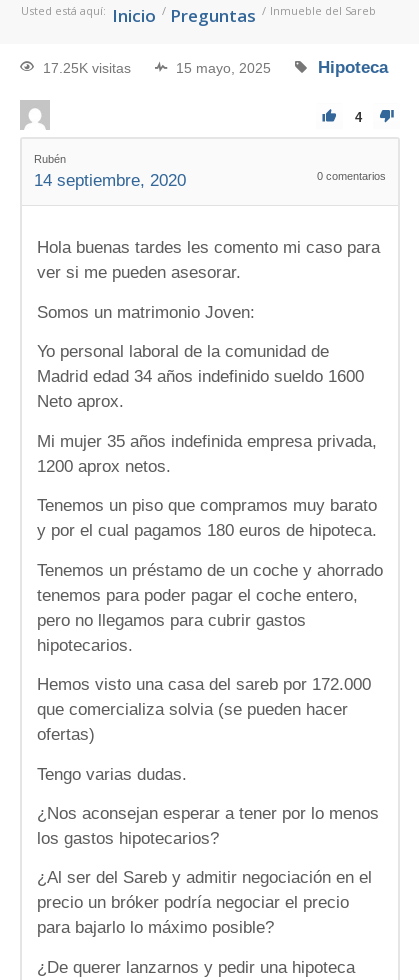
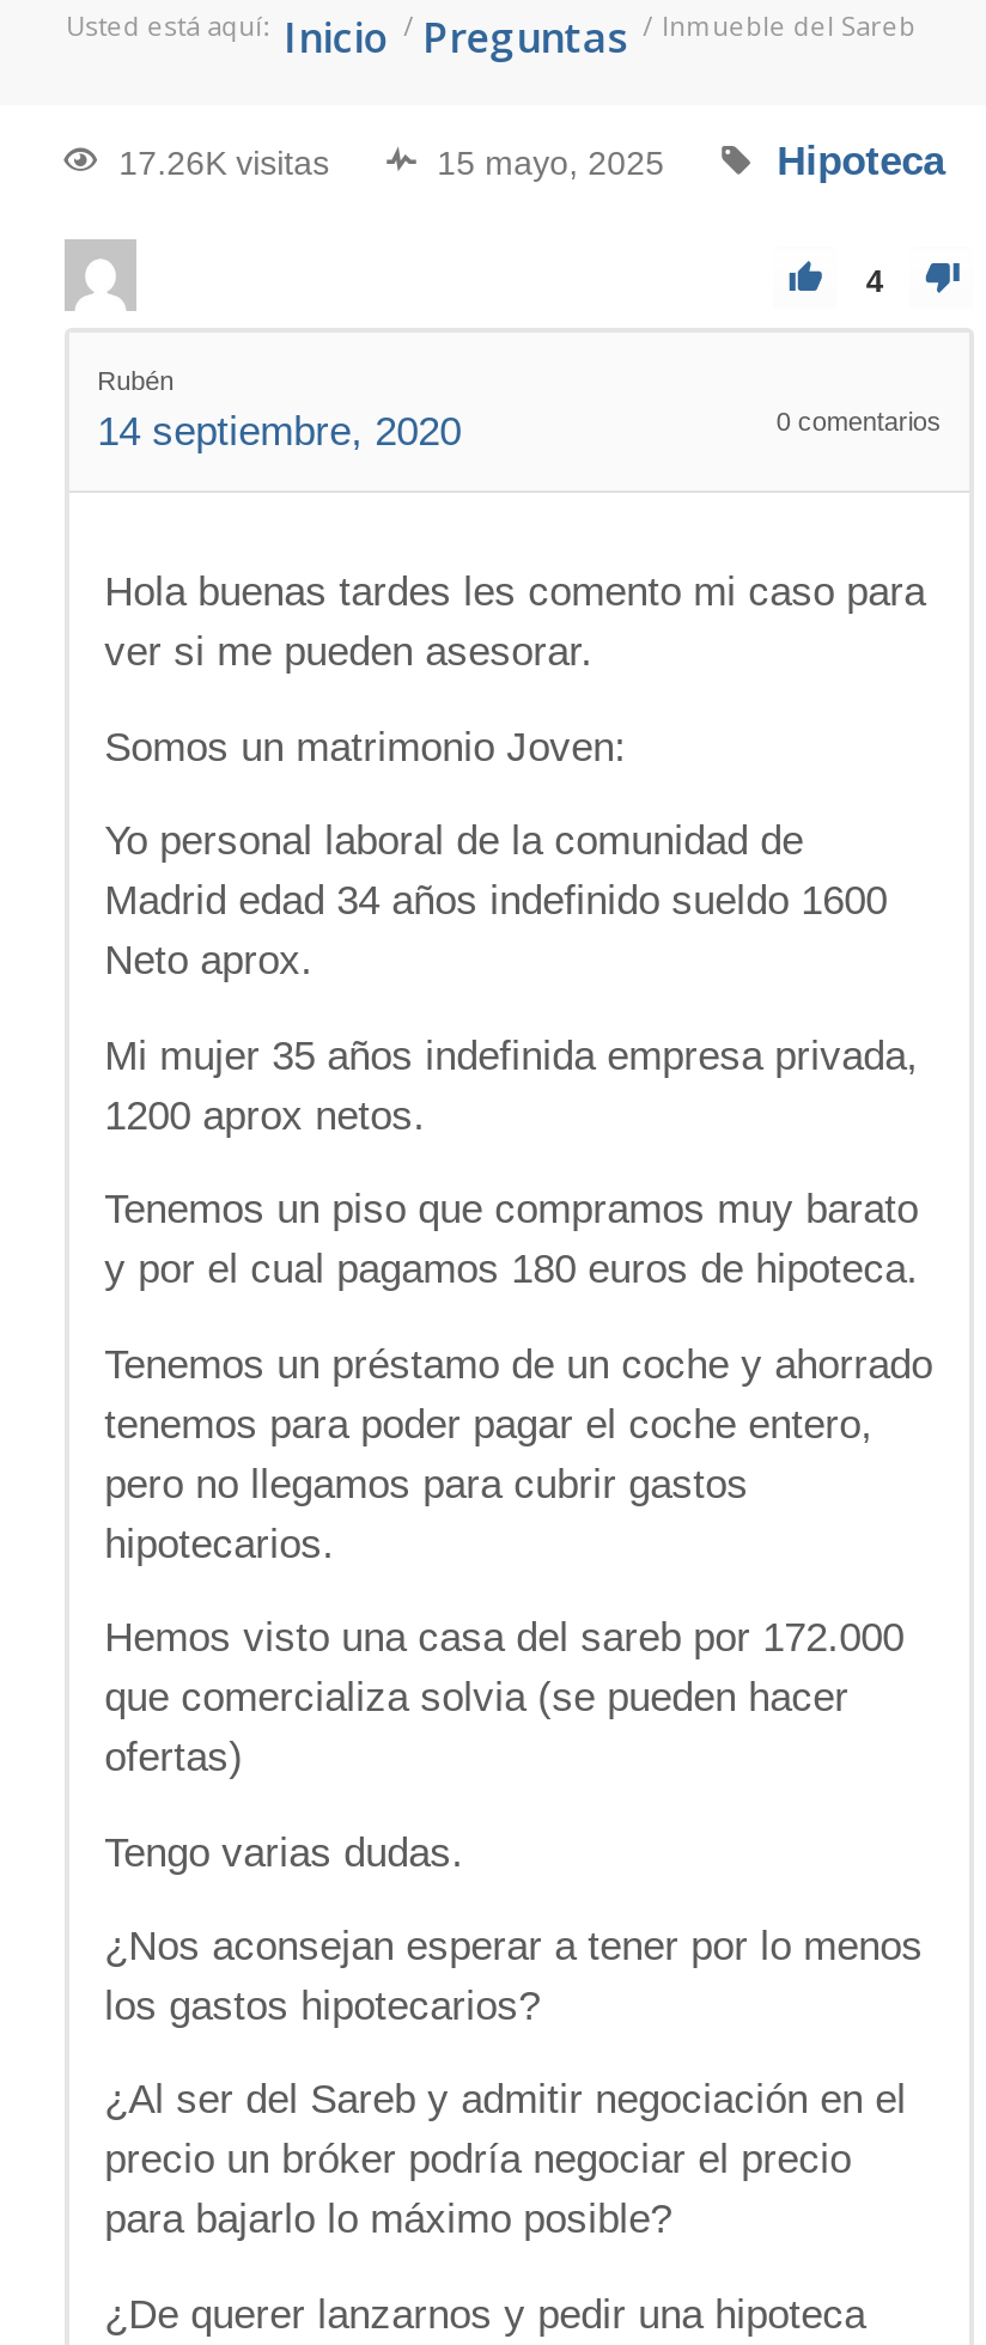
[43,59,131,75] 17.25K visitas -> [119,142,329,181] 17.26K visitas

